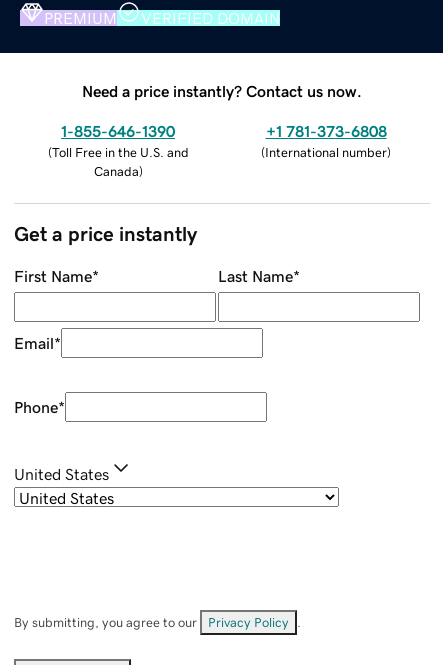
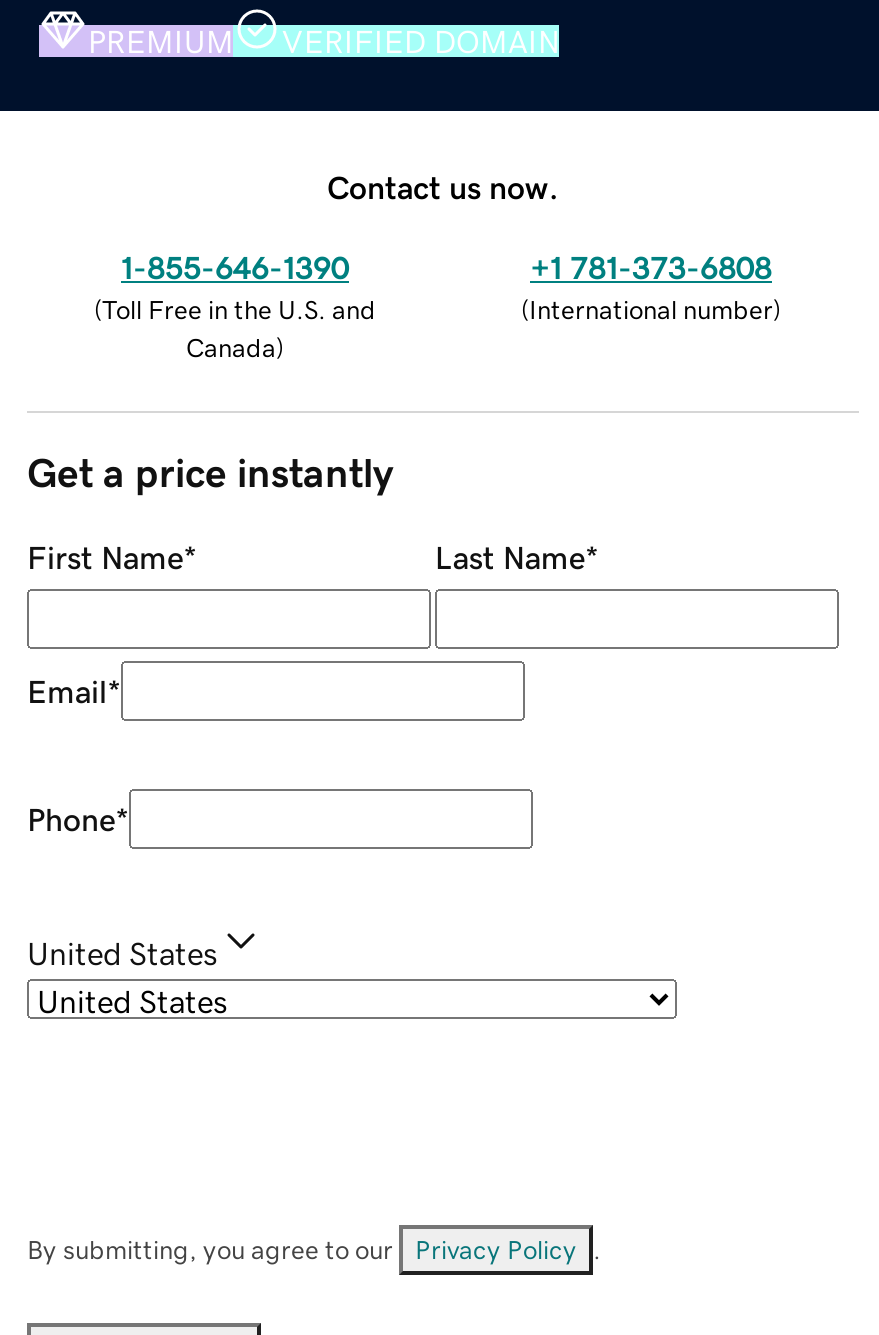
[82,83,362,99] Need a price instantly? Contact us now. -> [327,170,559,202] Contact us now.

